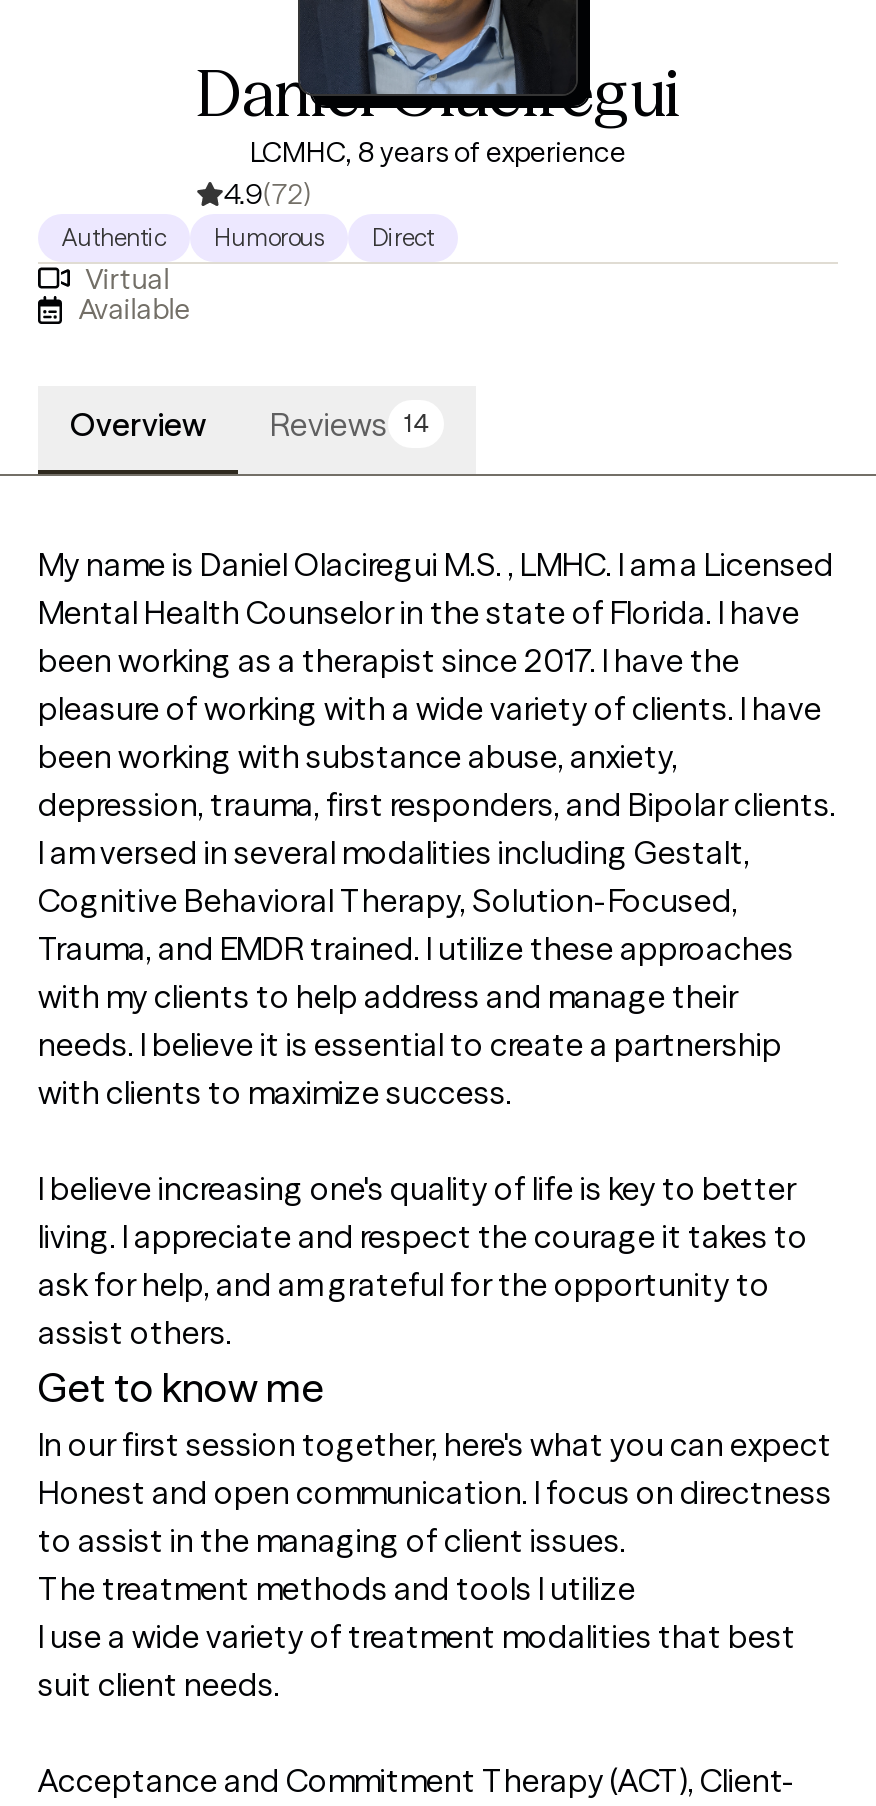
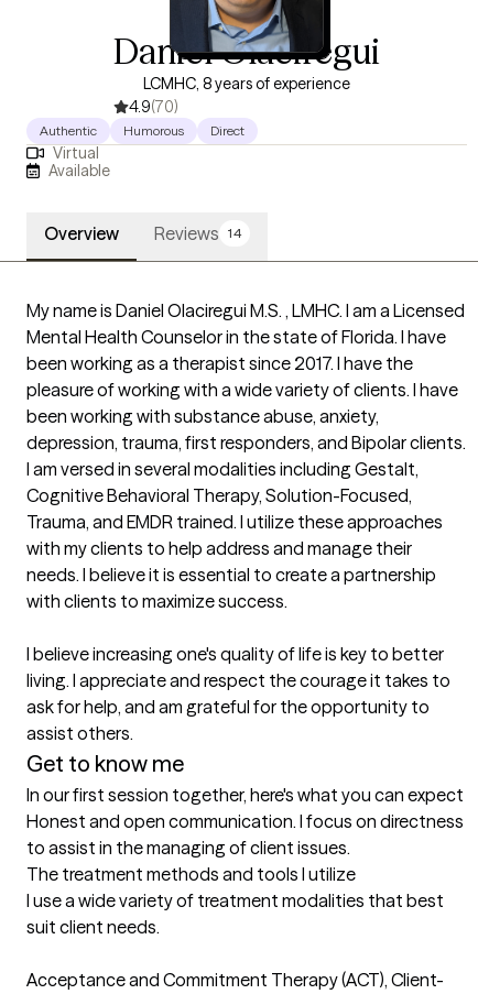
[224,176,312,212] 4.9(72) -> [129,97,178,117] 4.9(70)

